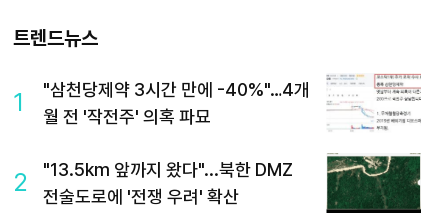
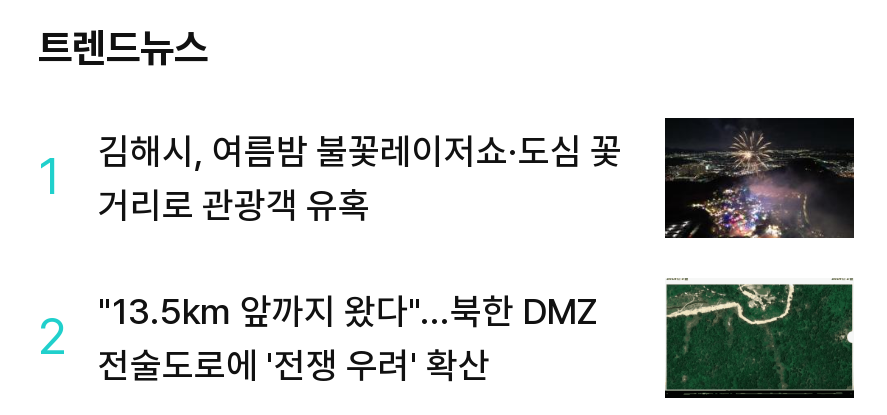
[43,73,421,133] [image] | "삼천당제약 3시간 만에 -40%"…4개 | 월 전 '작전주' 의혹 파묘 -> [98,116,856,240] [image] | 김해시, 여름밤 불꽃레이저쇼·도심 꽃 | 거리로 관광객 유혹

